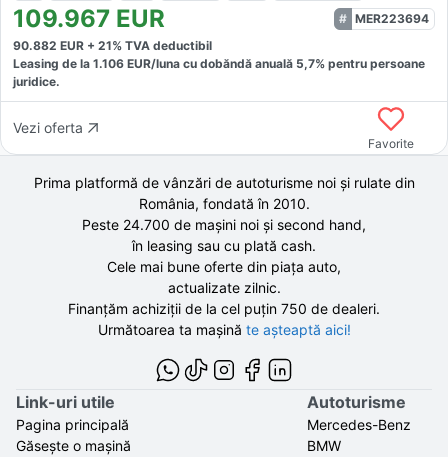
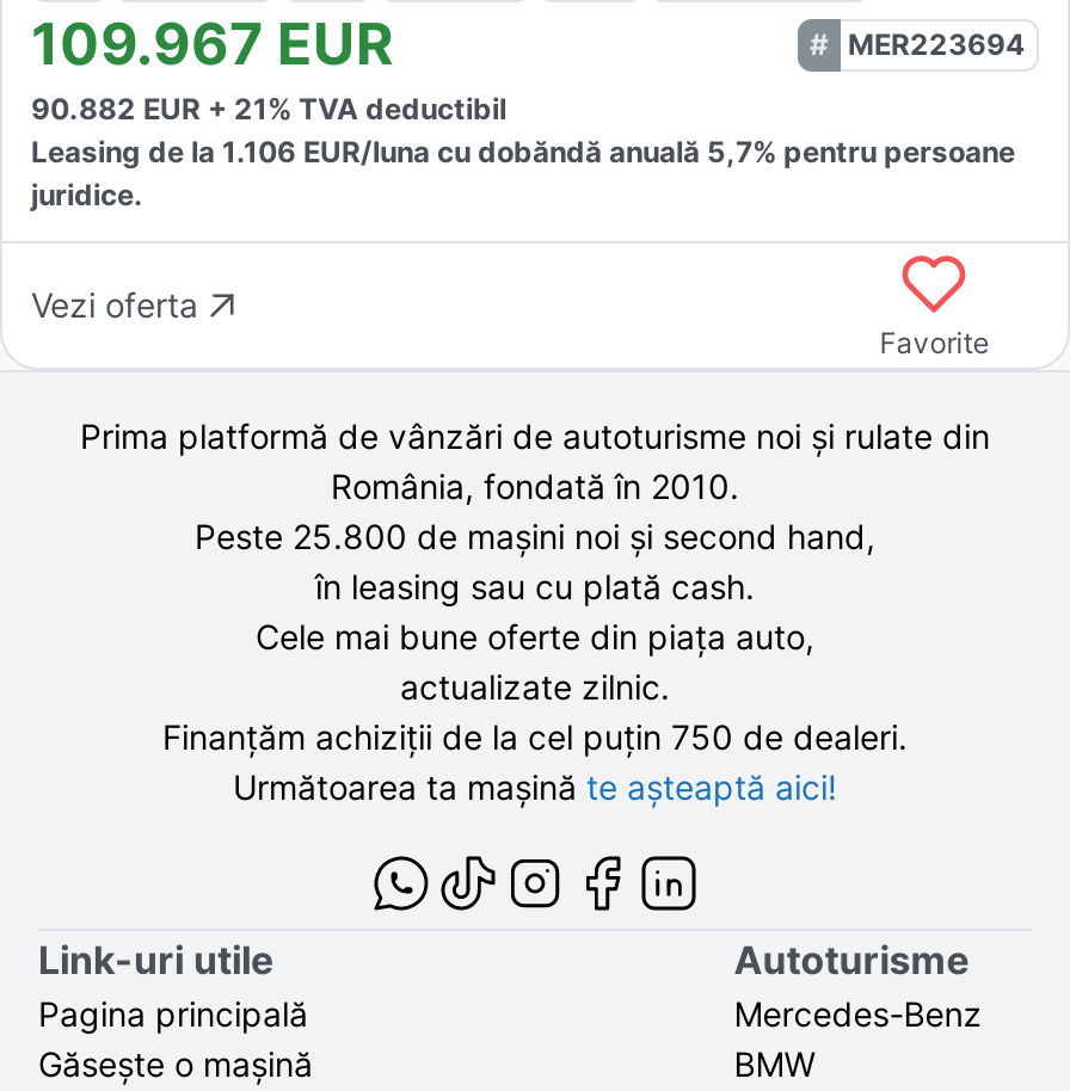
[82,216,366,233] Peste 24.700 de mașini noi și second hand, -> [195,516,875,556] Peste 25.800 de mașini noi și second hand,

